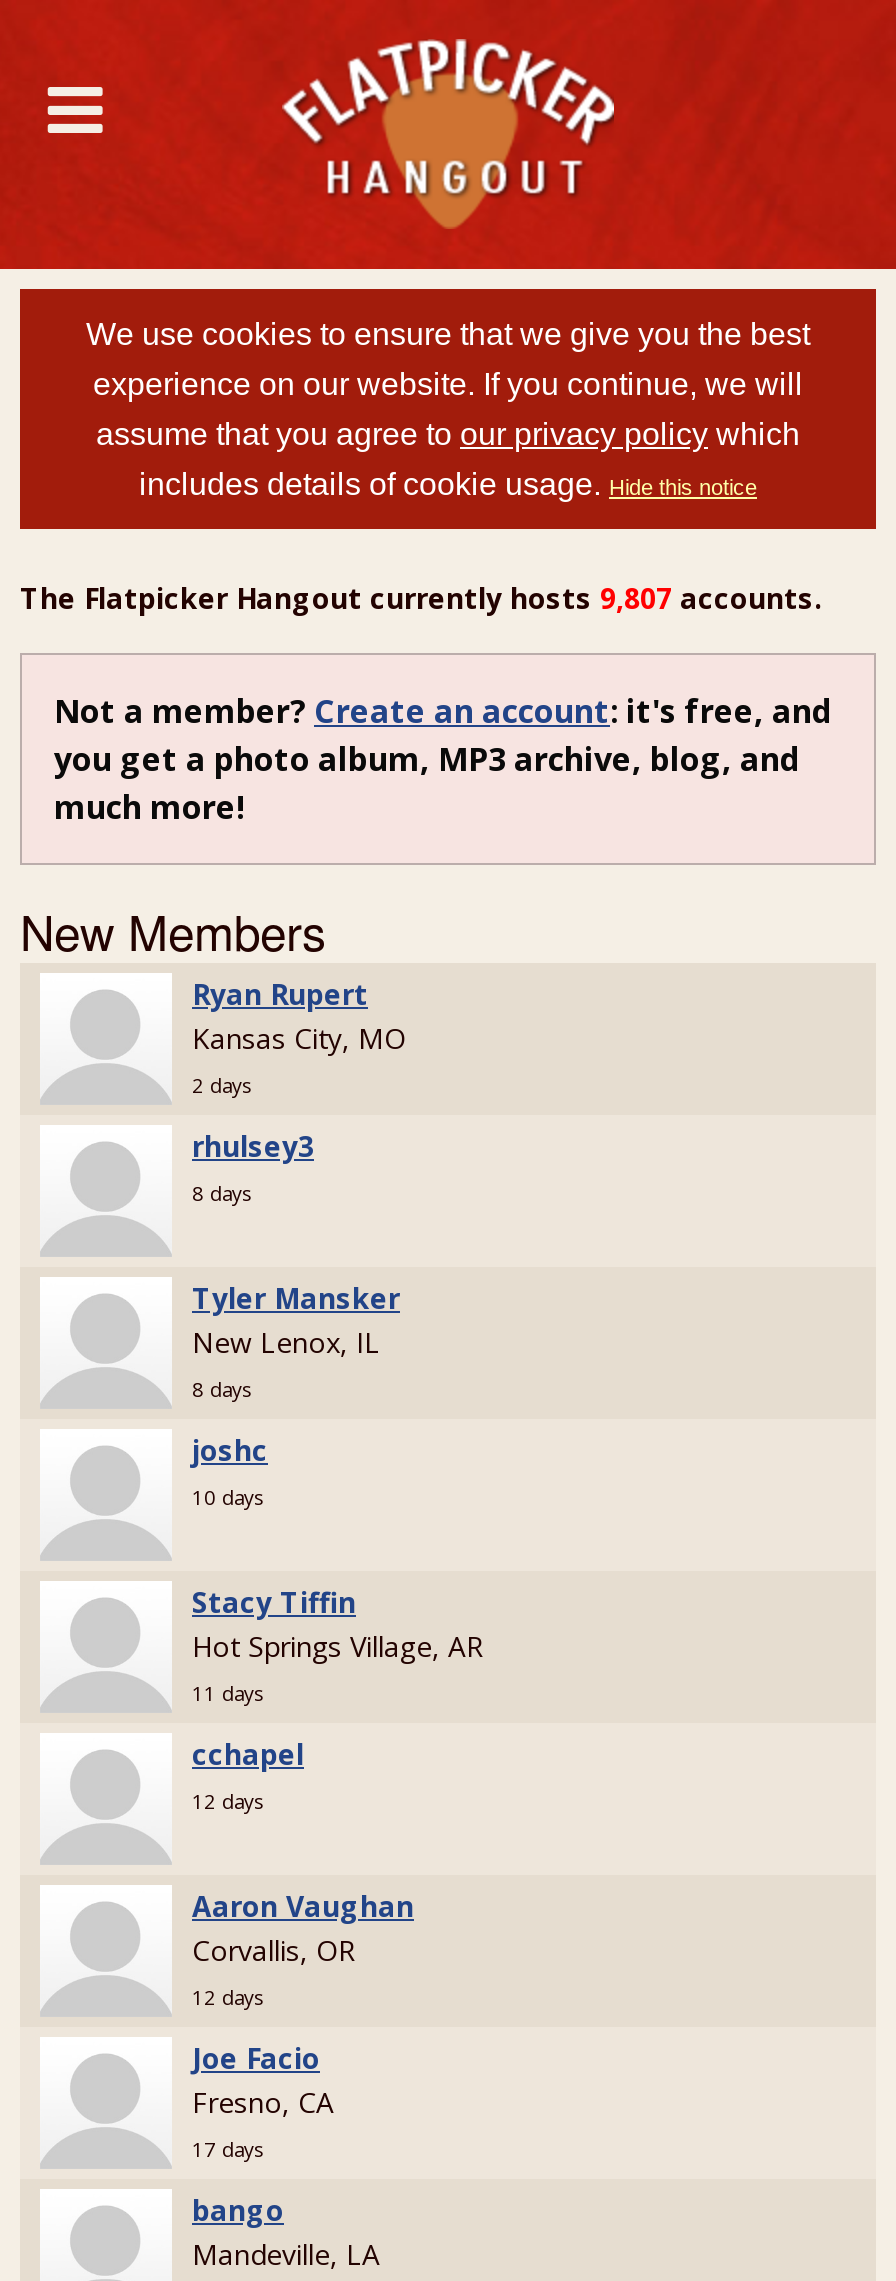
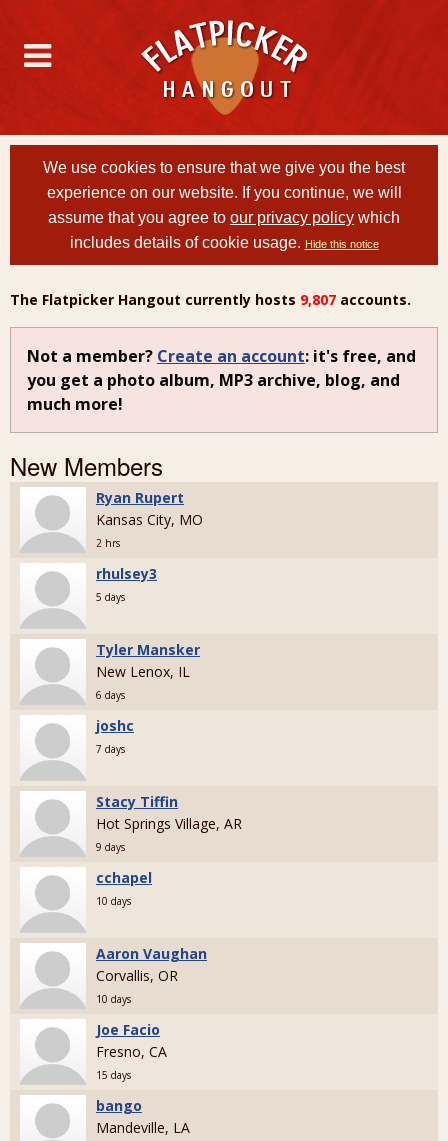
[192,1071,250,1099] 2 days -> [96,536,120,550] 2 hrs
[192,1179,250,1207] 8 days -> [96,590,125,604] 5 days
[192,1375,250,1403] 8 days -> [96,688,125,702] 6 days
[192,1483,262,1511] 10 days -> [96,742,125,756] 7 days
[192,1679,262,1707] 11 days -> [96,840,125,854] 9 days
[192,1787,262,1815] 12 days -> [96,894,131,908] 10 days
[192,1983,262,2011] 12 days -> [96,992,131,1006] 10 days
[192,2135,262,2163] 17 days -> [96,1068,131,1082] 15 days

